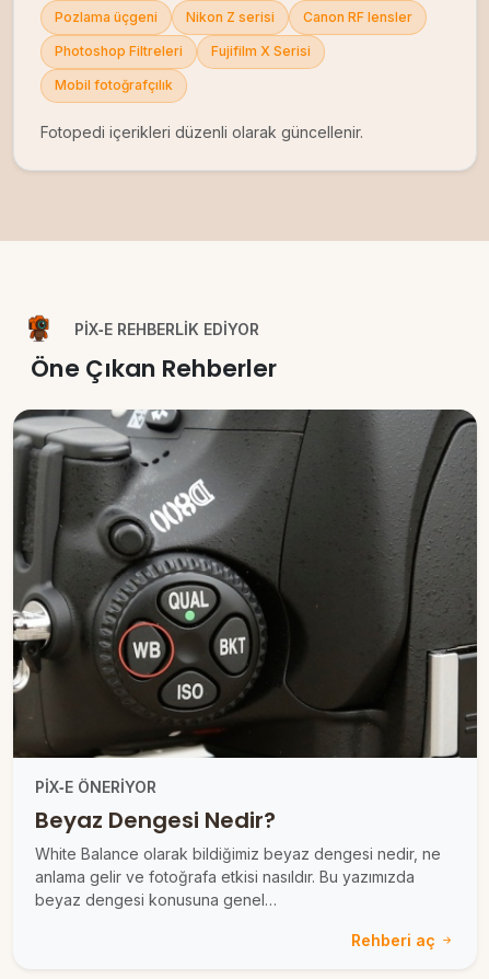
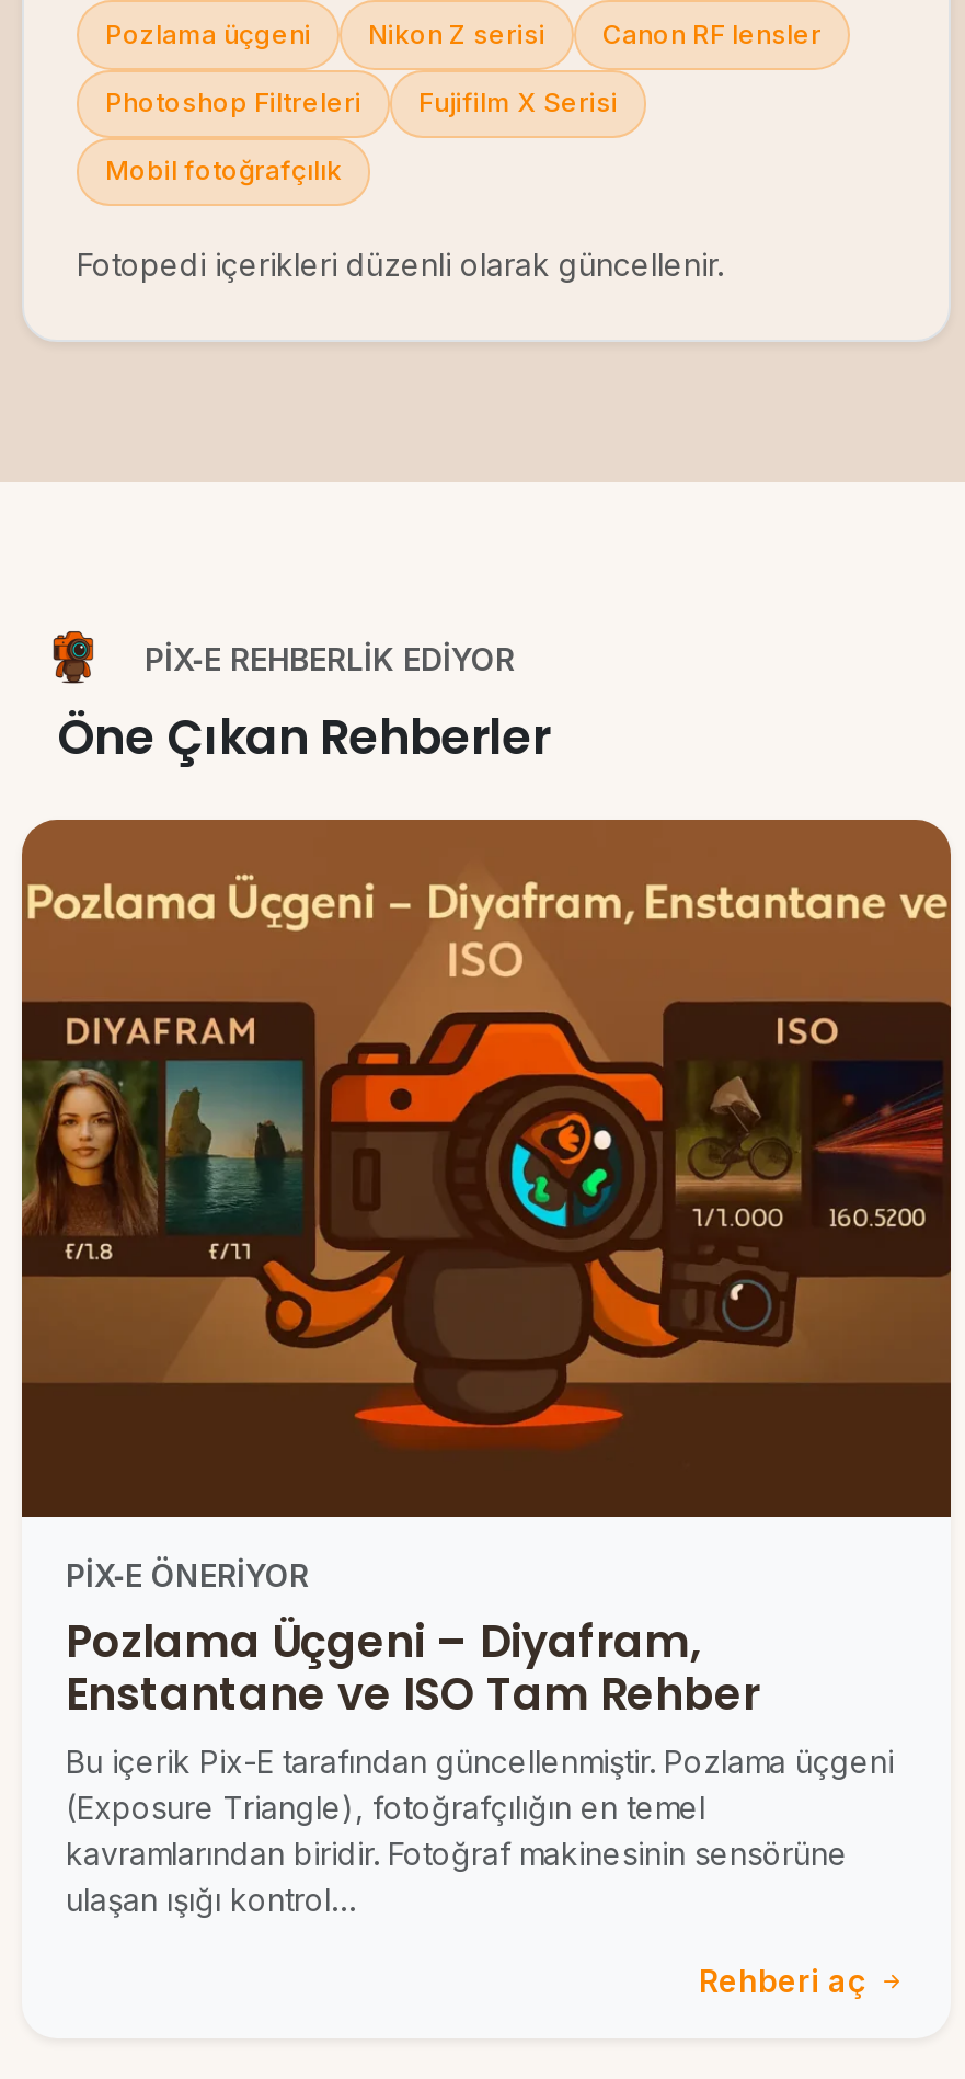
[12,408,478,758] [image] -> [20,818,953,1519] [image]
[35,805,441,909] Beyaz Dengesi Nedir? | White Balance olarak bildiğimiz beyaz dengesi nedir, ne | anlama gelir ve fotoğrafa etkisi nasıldır. Bu yazımızda | beyaz dengesi konusuna genel… -> [66,1611,894,1918] Pozlama Üçgeni – Diyafram, | Enstantane ve ISO Tam Rehber | Bu içerik Pix-E tarafından güncellenmiştir. Pozlama üçgeni | (Exposure Triangle), fotoğrafçılığın en temel | kavramlarından biridir. Fotoğraf makinesinin sensörüne | ulaşan ışığı kontrol…

